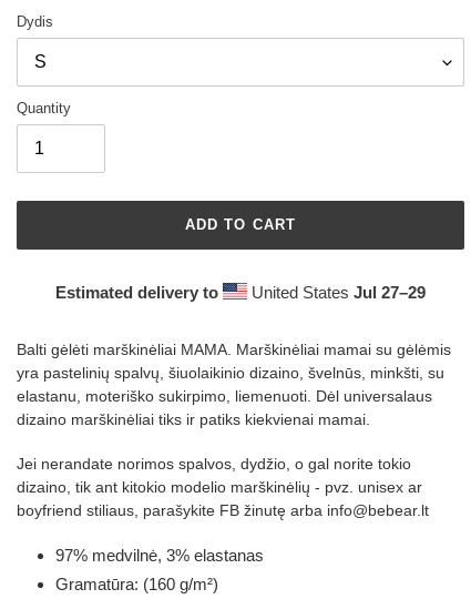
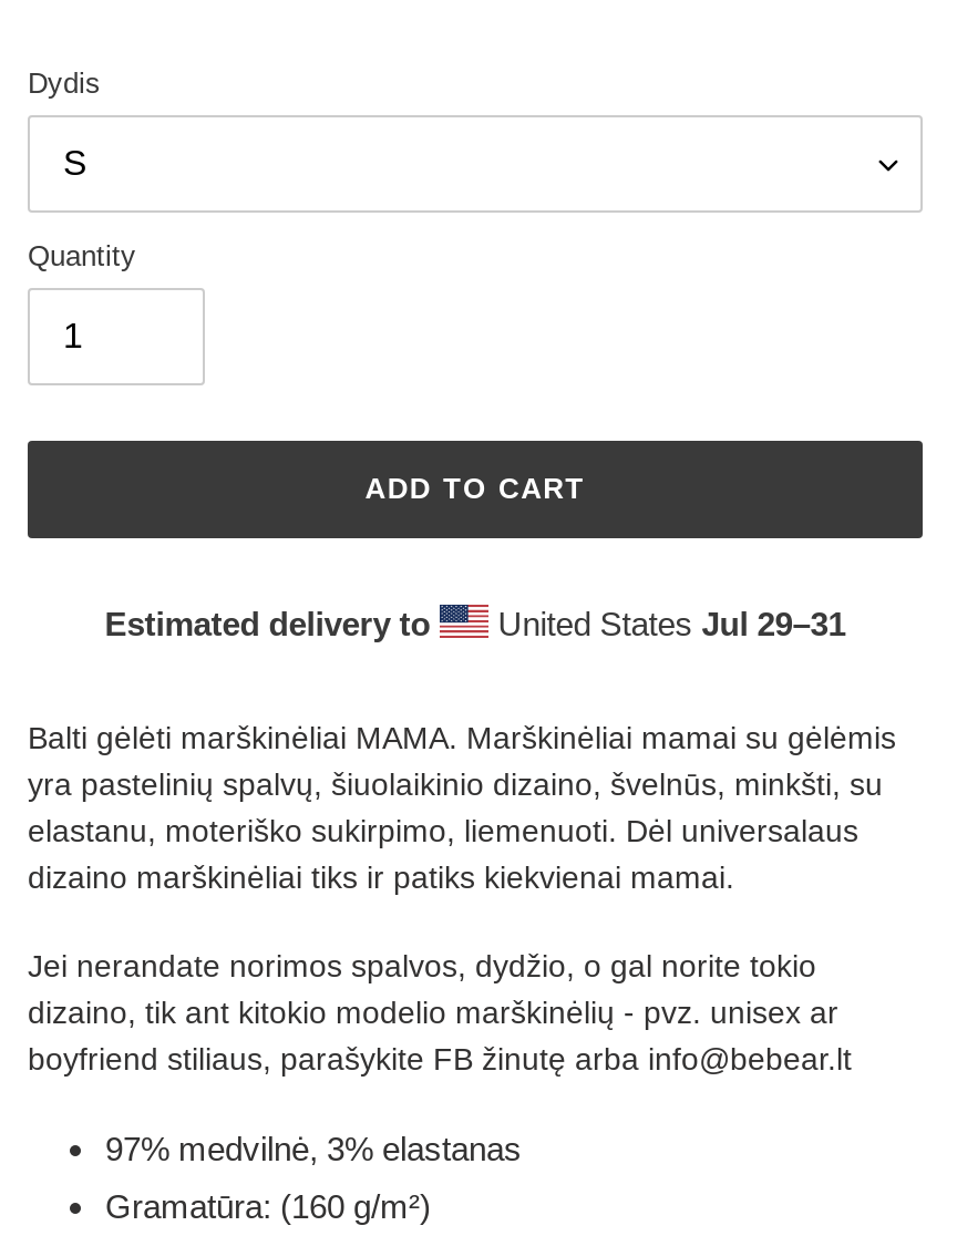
[247,282,426,301] United States Jul 27–29 -> [489,604,846,641] United States Jul 29–31

